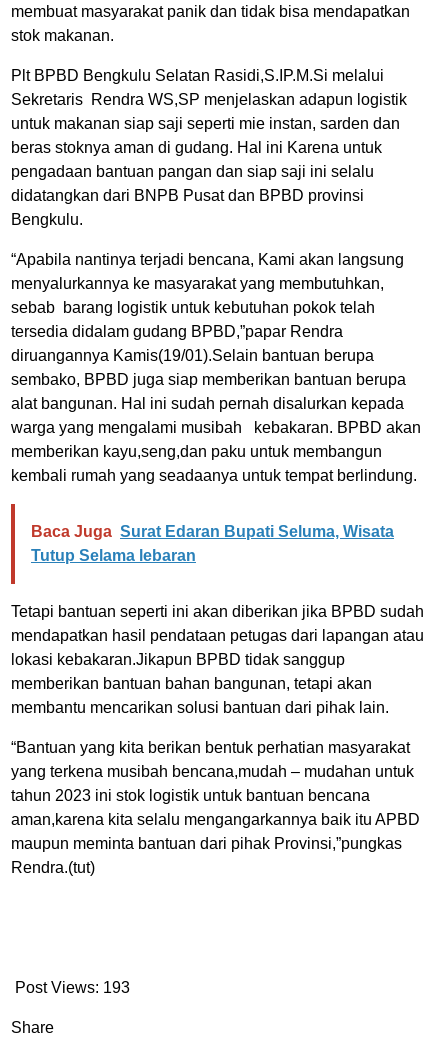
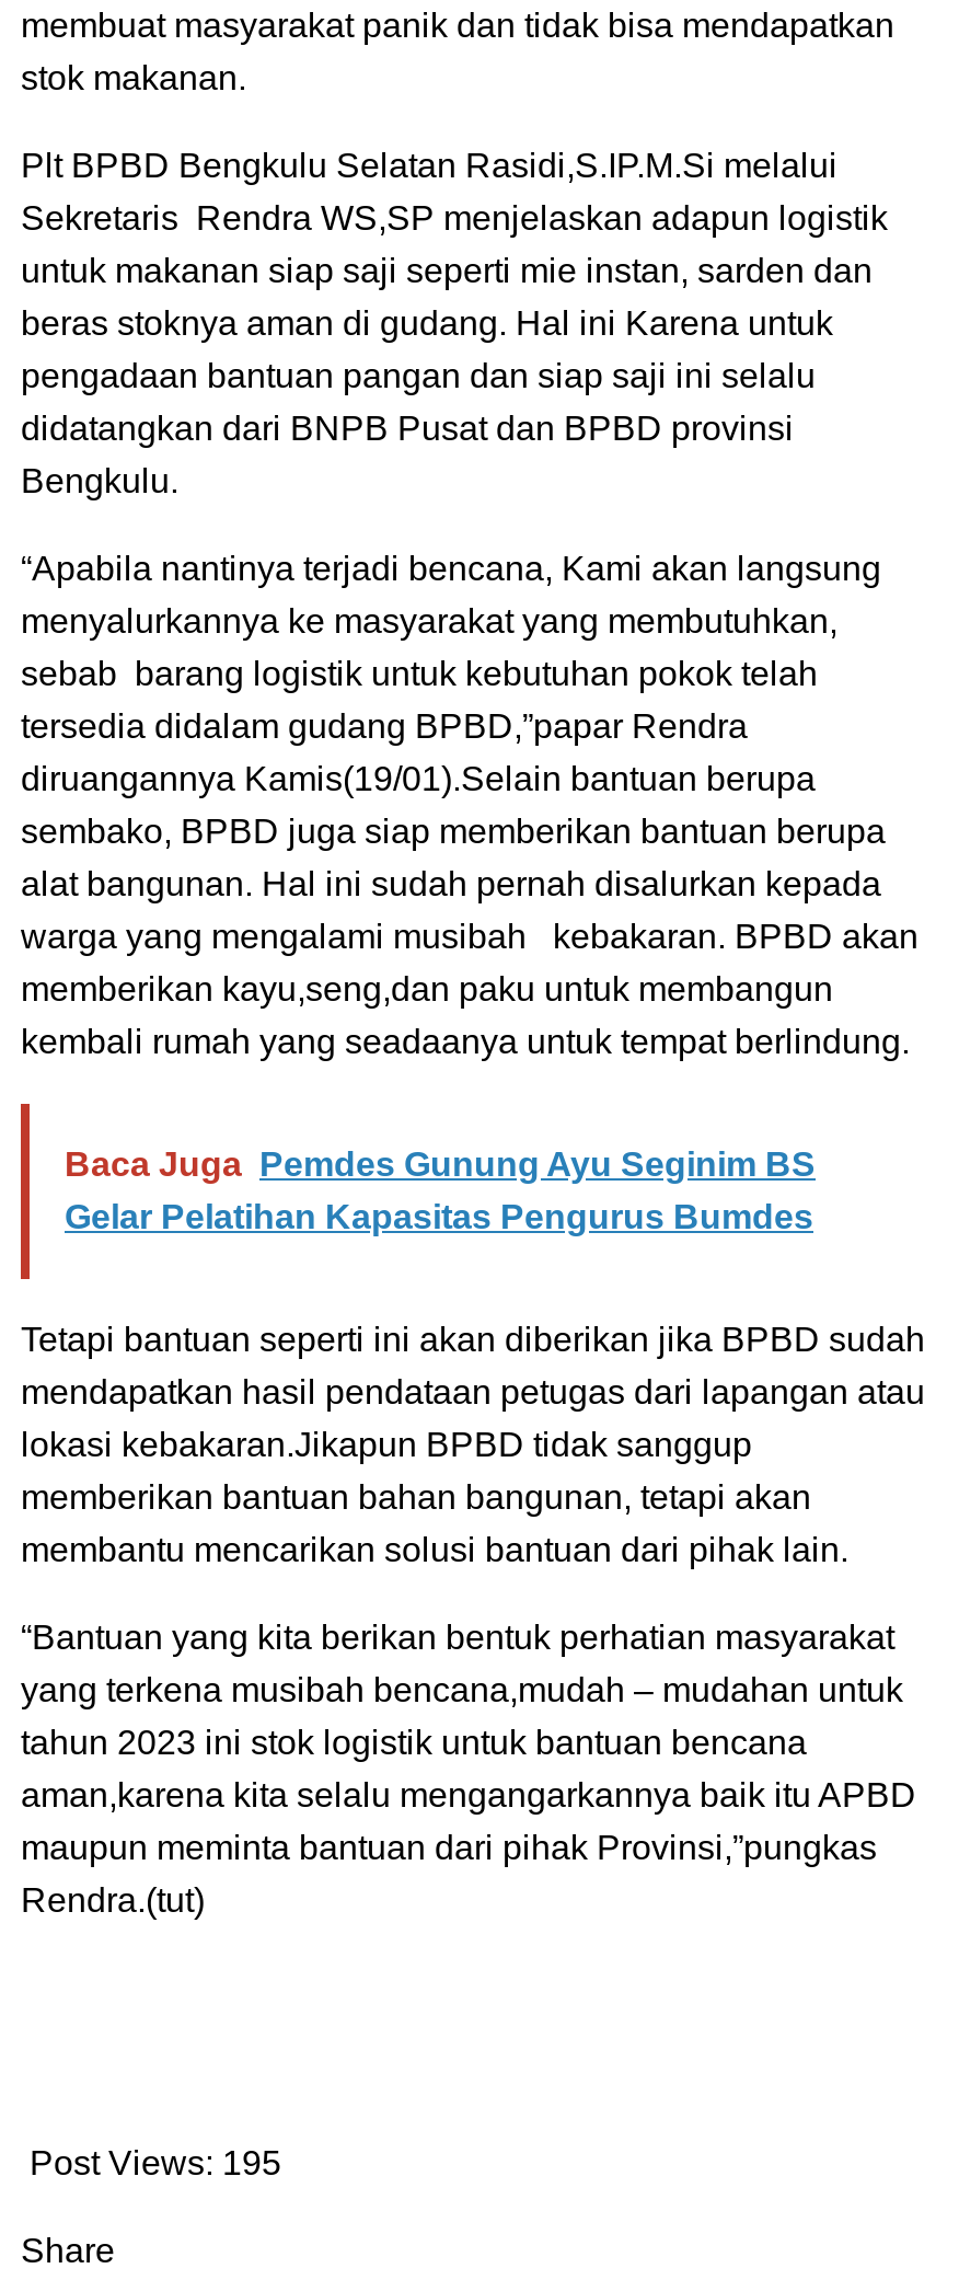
[31,523,394,564] Baca Juga Surat Edaran Bupati Seluma, Wisata | Tutup Selama lebaran -> [65,1146,816,1236] Baca Juga Pemdes Gunung Ayu Seginim BS | Gelar Pelatihan Kapasitas Pengurus Bumdes
[15,979,130,996] Post Views: 193 -> [30,2145,281,2182] Post Views: 195

